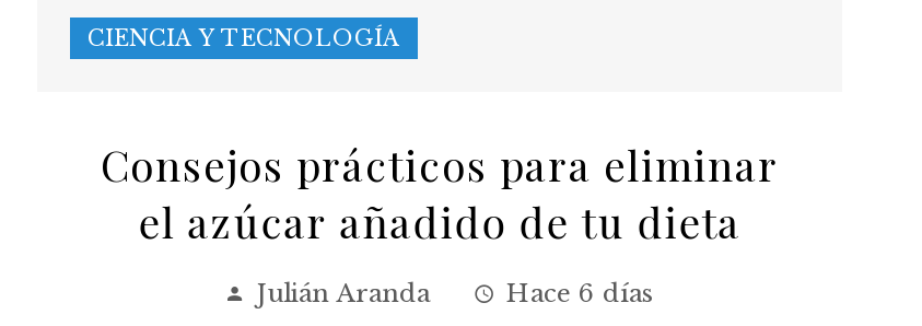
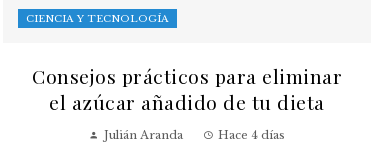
[506,278,655,309] Hace 6 días -> [218,128,285,142] Hace 4 días

